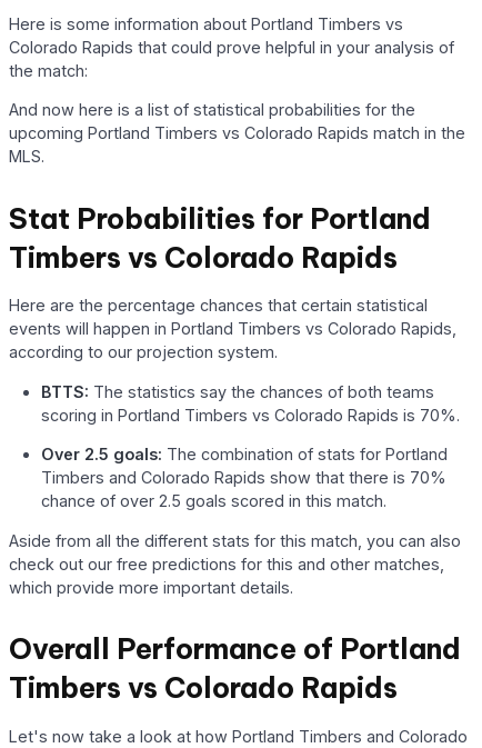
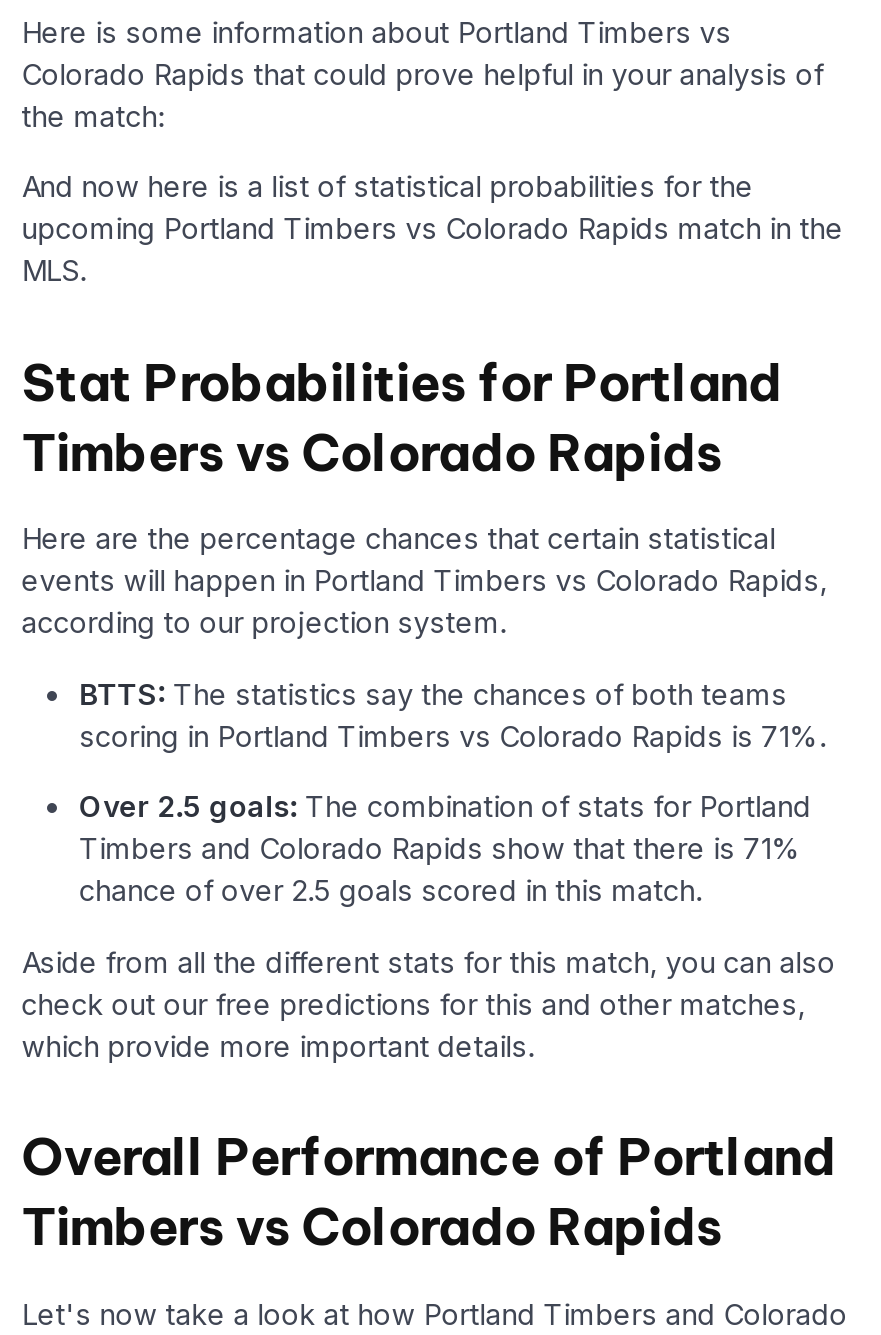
[41,405,460,424] scoring in Portland Timbers vs Colorado Rapids is 70%. -> [79,718,825,752] scoring in Portland Timbers vs Colorado Rapids is 71%.
[41,468,447,487] Timbers and Colorado Rapids show that there is 70% -> [79,831,801,865] Timbers and Colorado Rapids show that there is 71%

